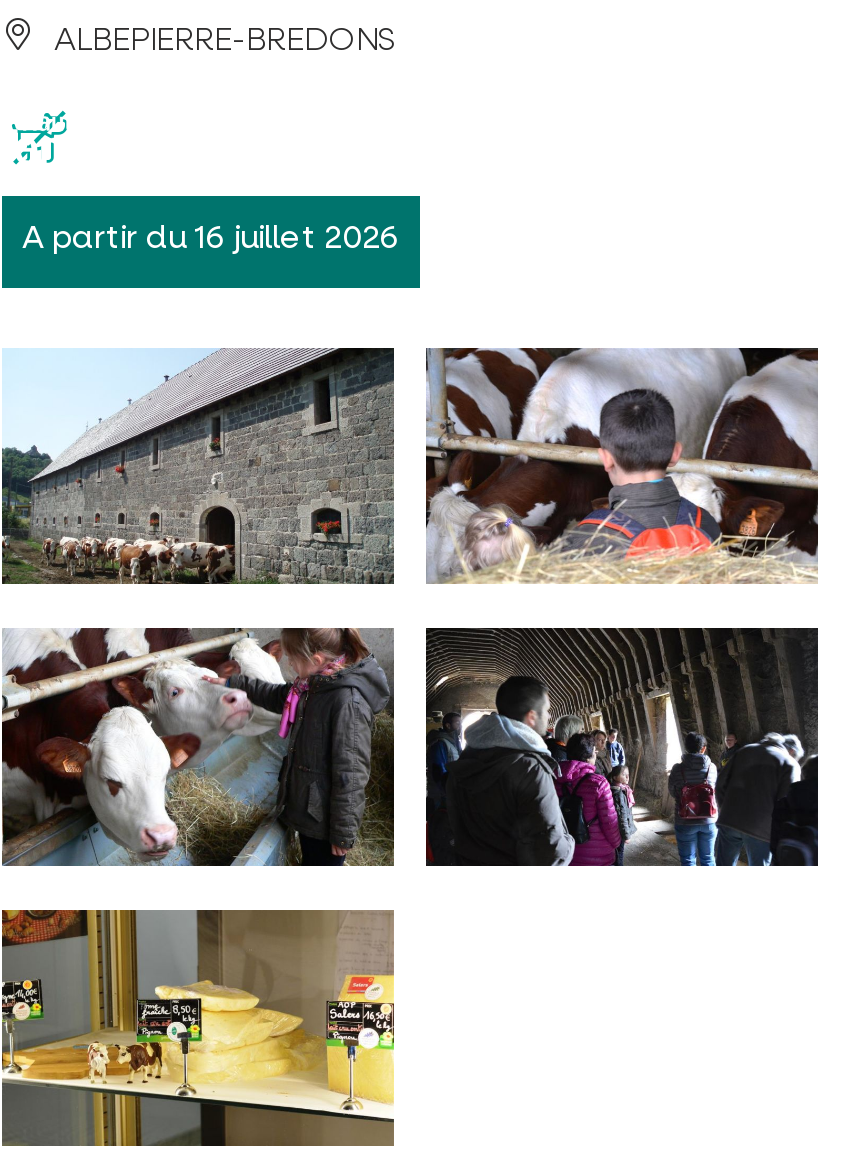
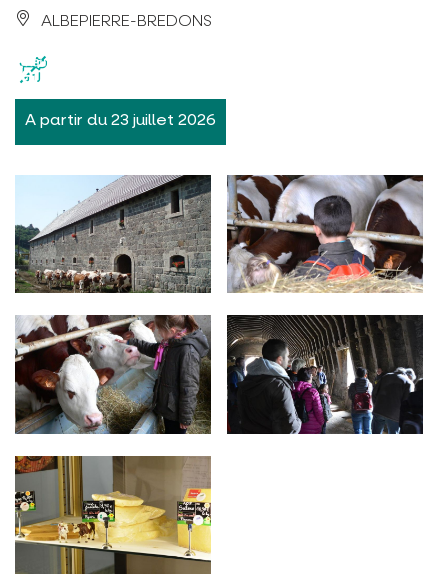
[22,216,400,258] A partir du 16 juillet 2026 -> [25,109,216,130] A partir du 23 juillet 2026

